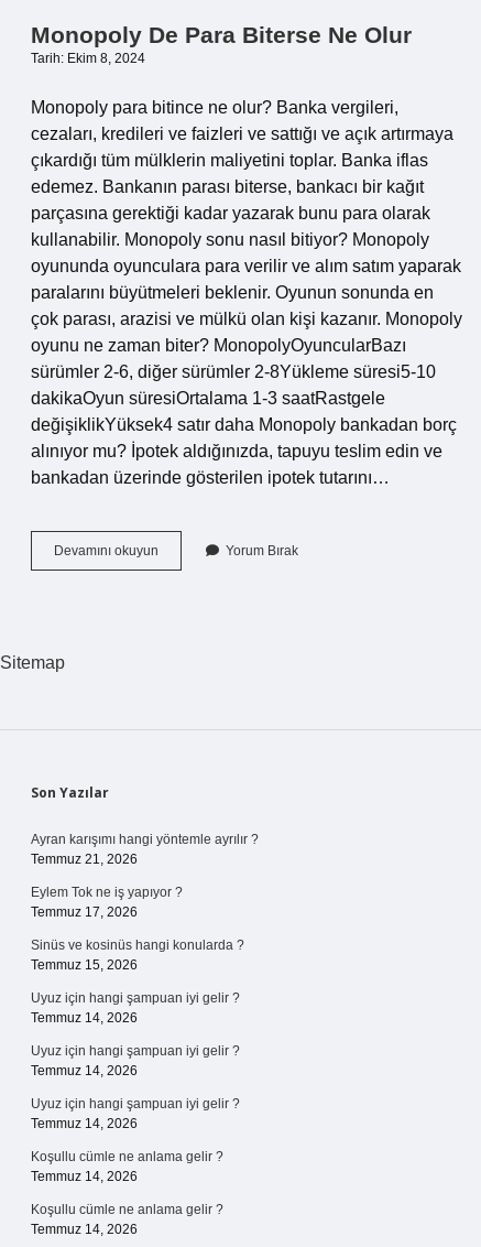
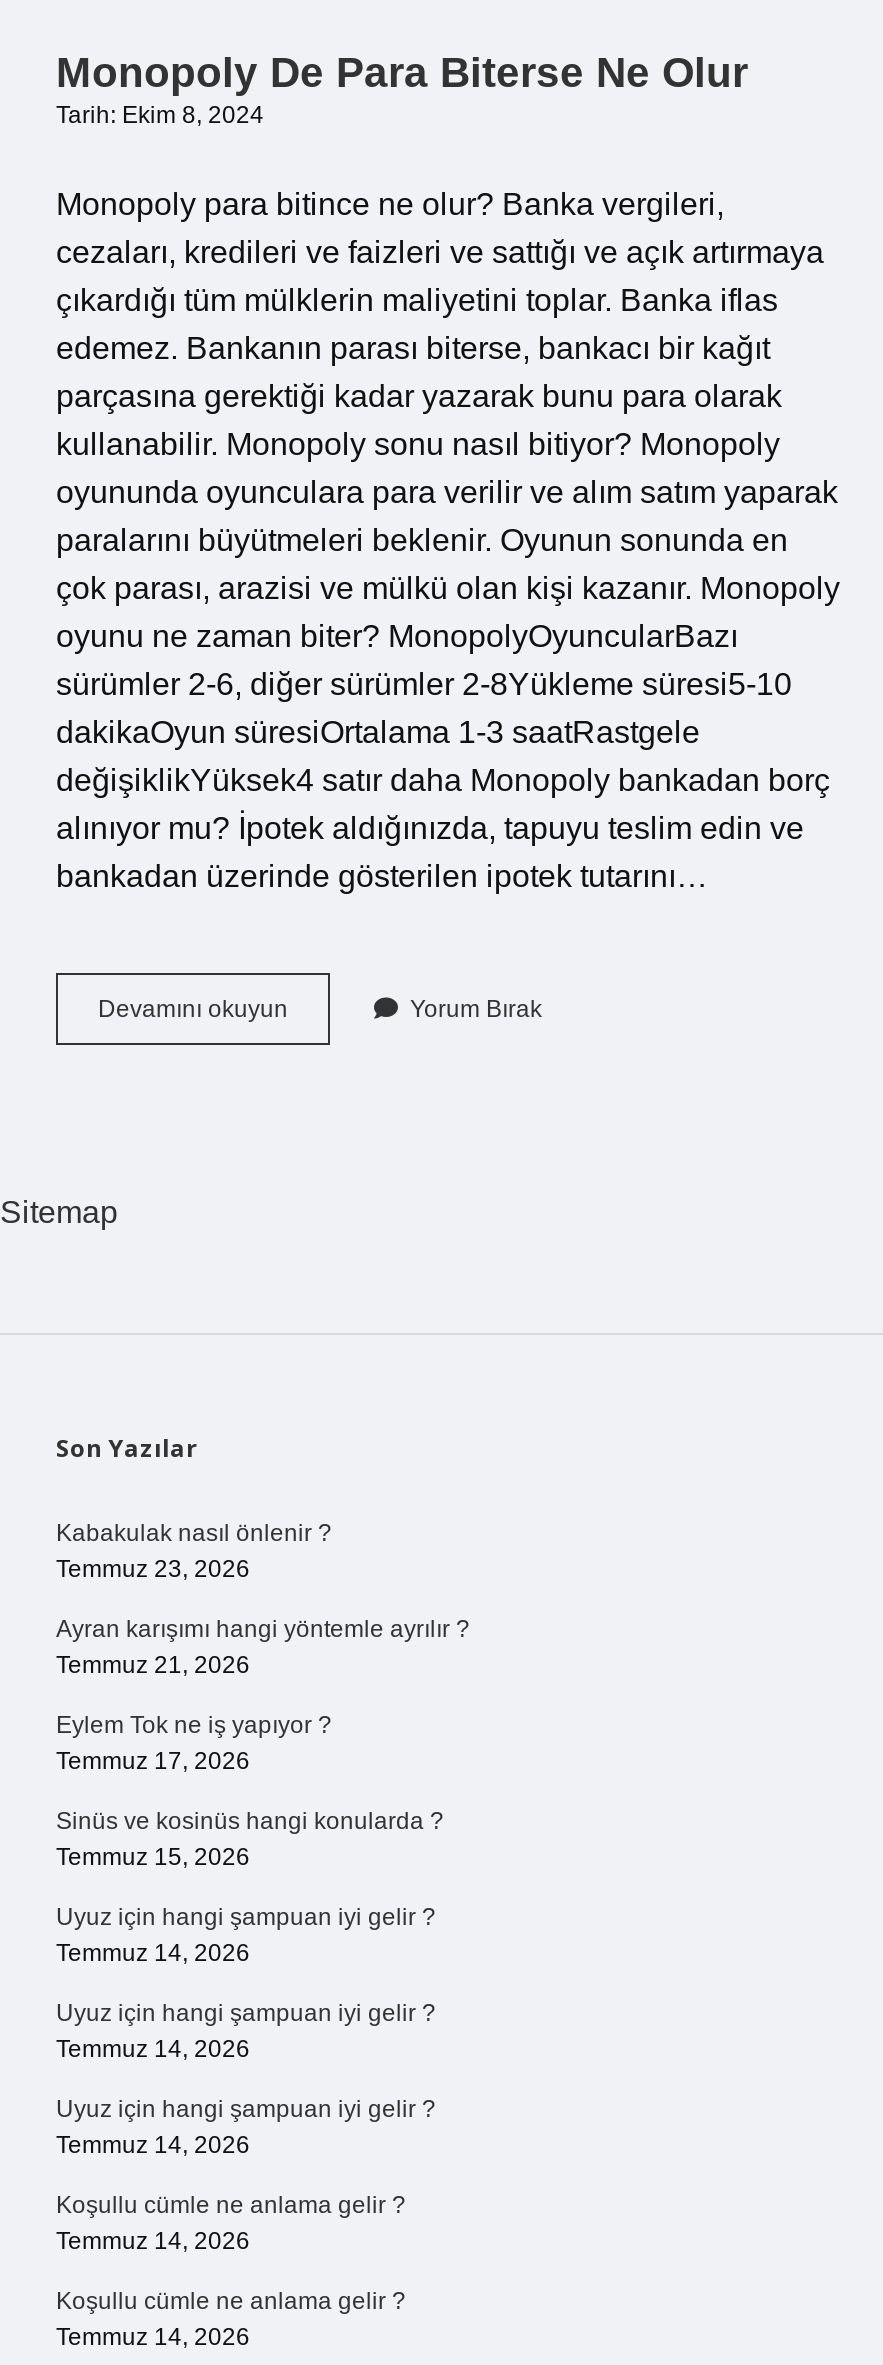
none -> [56,1519,332,1583] Kabakulak nasıl önlenir ? | Temmuz 23, 2026

